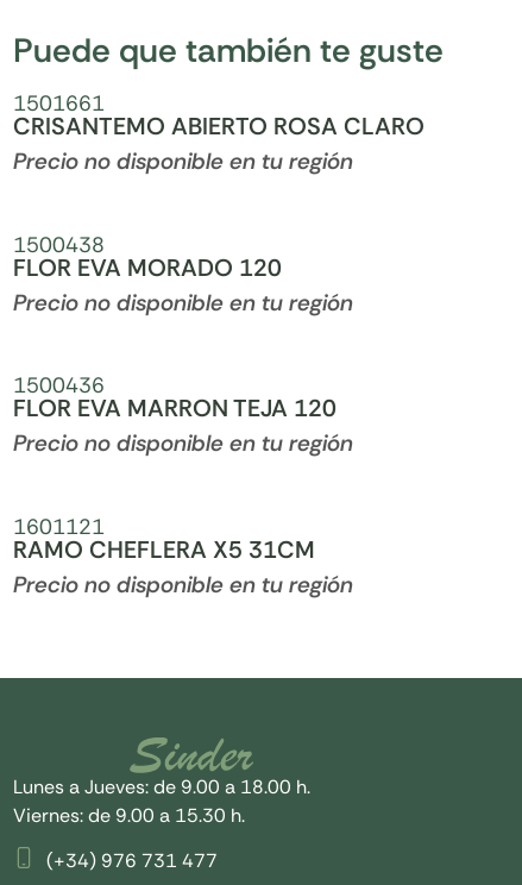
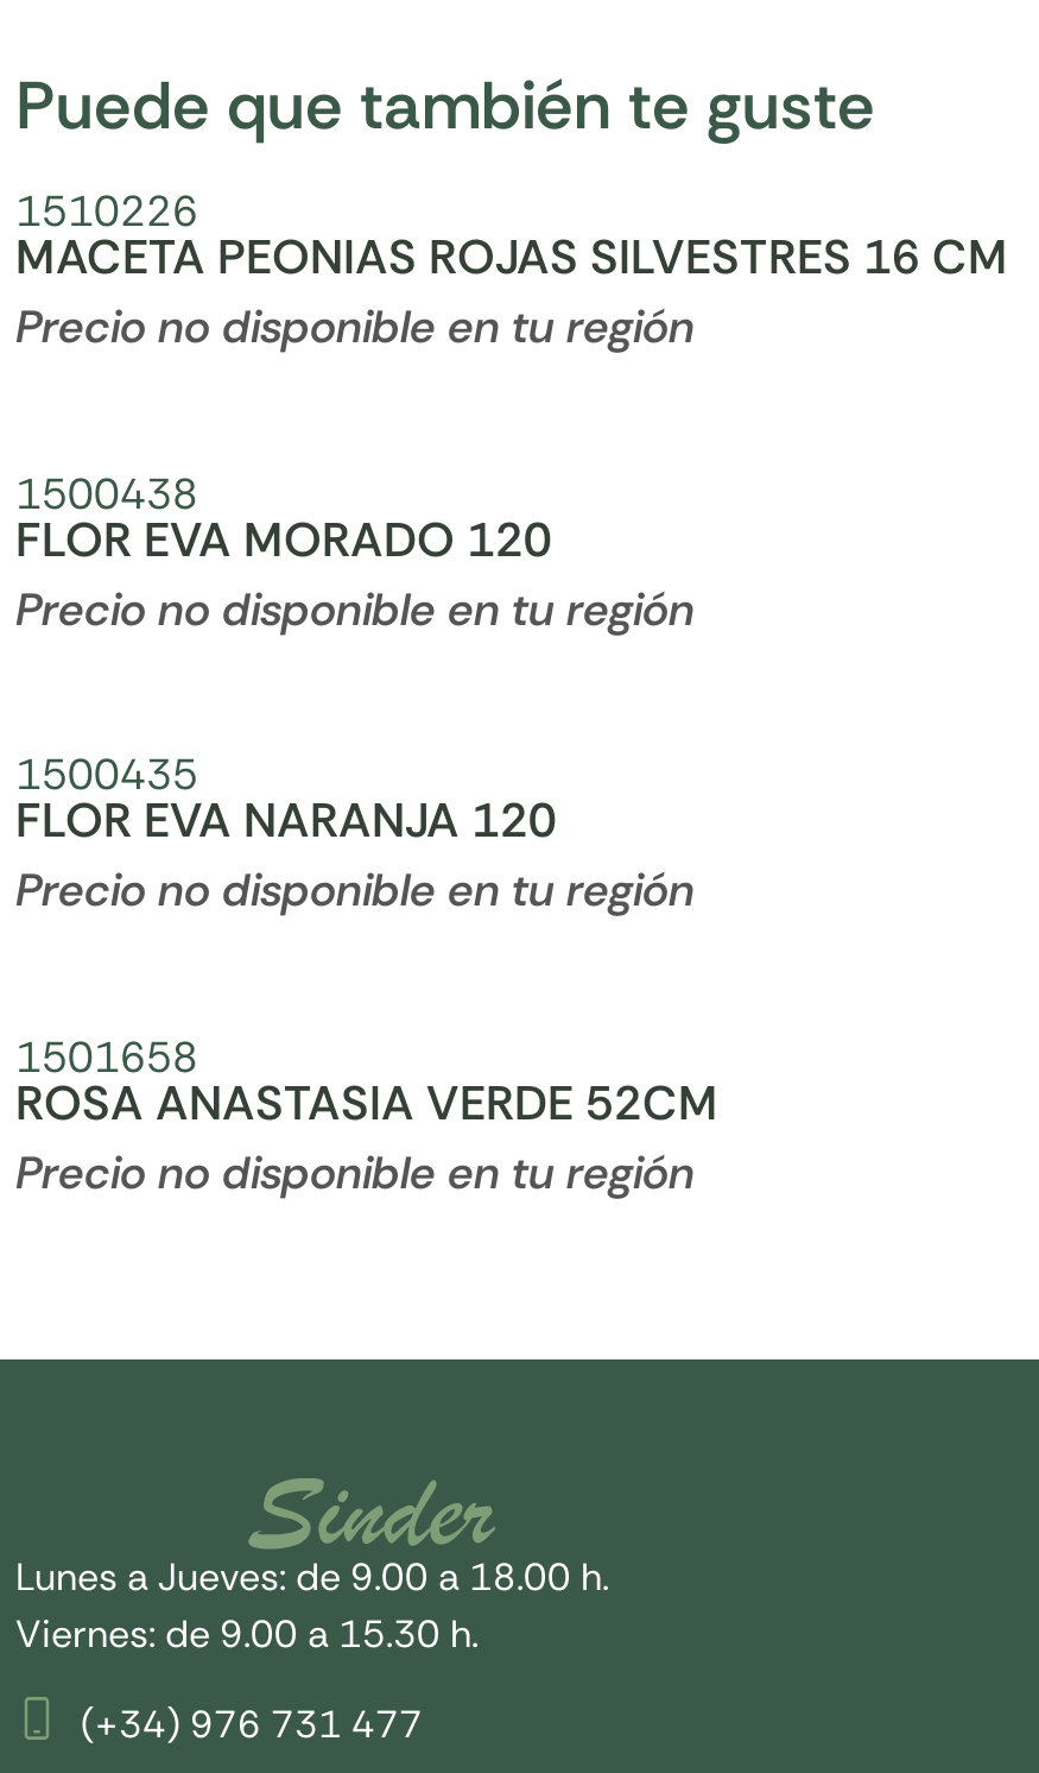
[13,90,424,142] 1501661 | CRISANTEMO ABIERTO ROSA CLARO -> [15,184,1008,289] 1510226 | MACETA PEONIAS ROJAS SILVESTRES 16 CM
[13,371,337,424] 1500436 | FLOR EVA MARRON TEJA 120 -> [15,747,557,851] 1500435 | FLOR EVA NARANJA 120
[13,512,315,565] 1601121 | RAMO CHEFLERA X5 31CM -> [15,1028,718,1133] 1501658 | ROSA ANASTASIA VERDE 52CM

